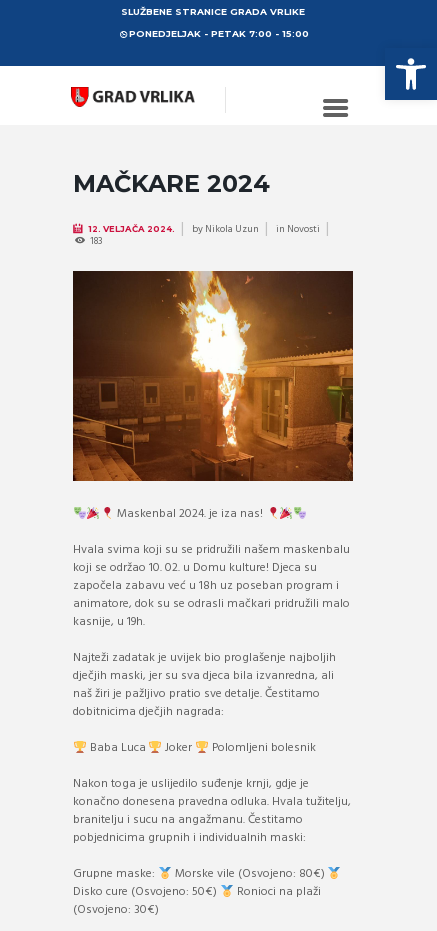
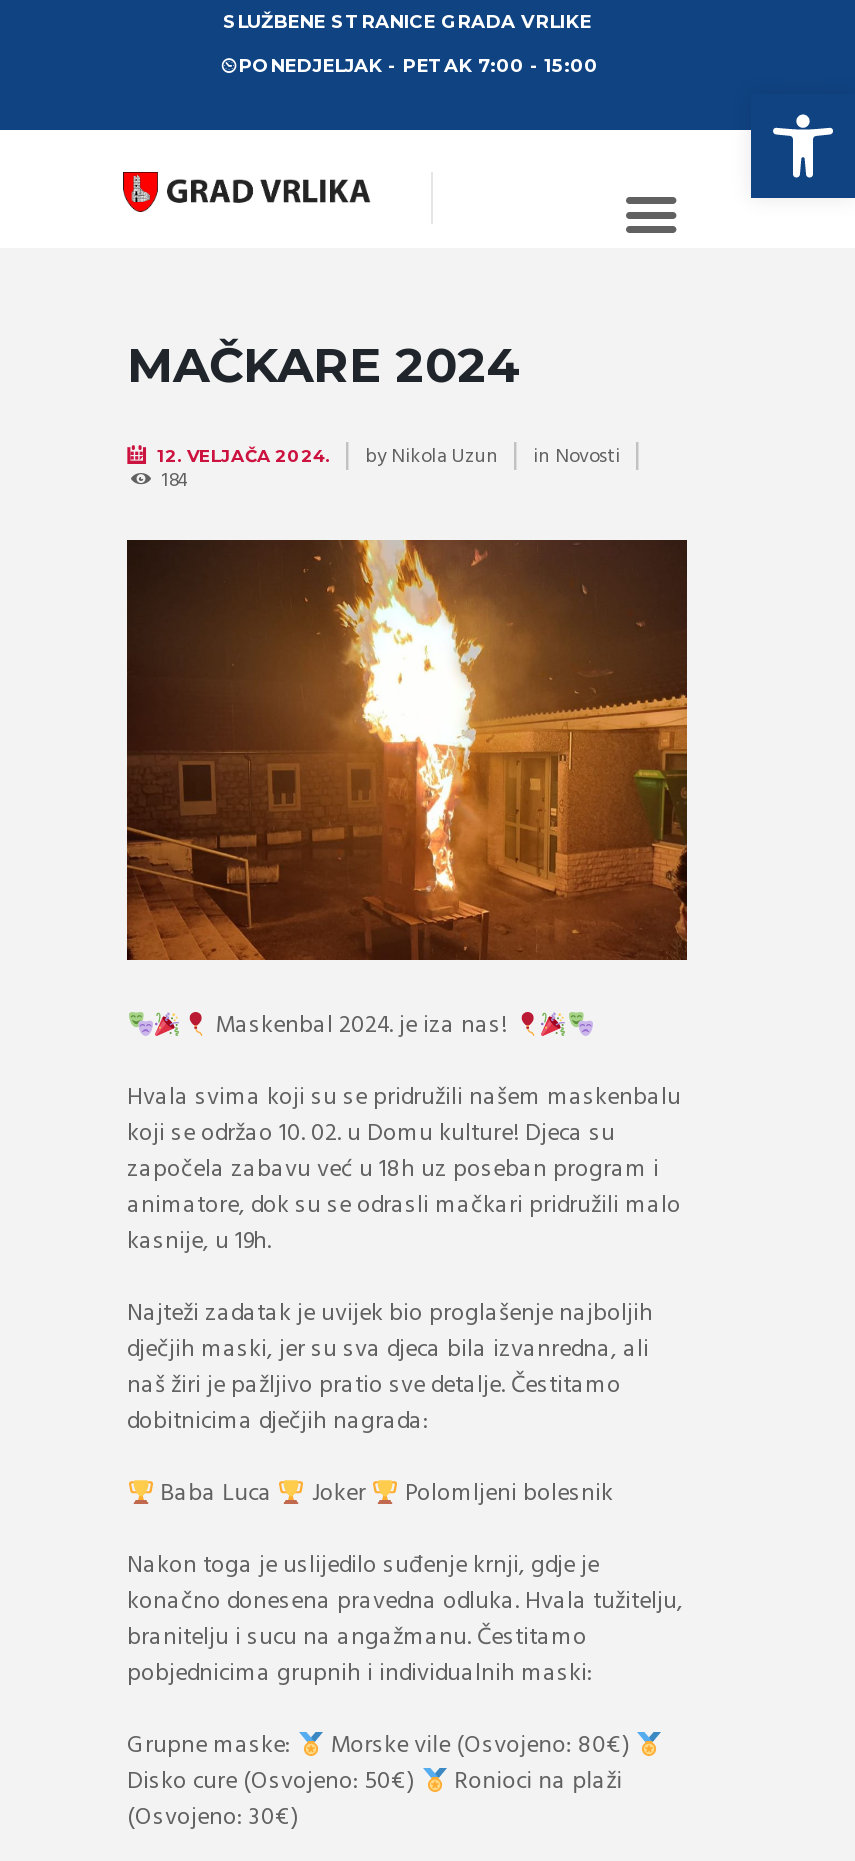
[90,233,102,249] 183 -> [161,465,187,497] 184

